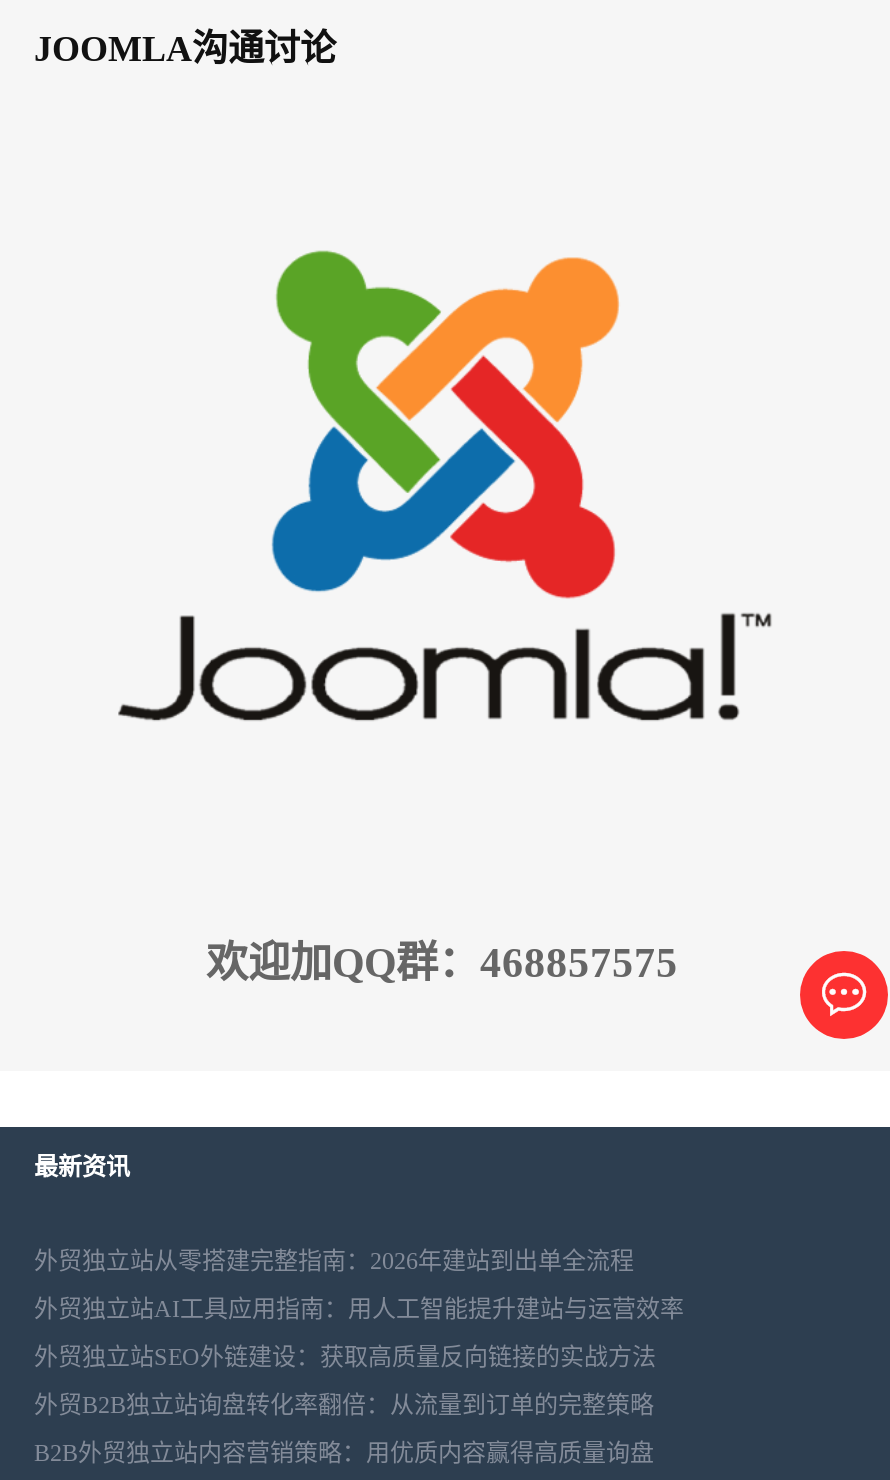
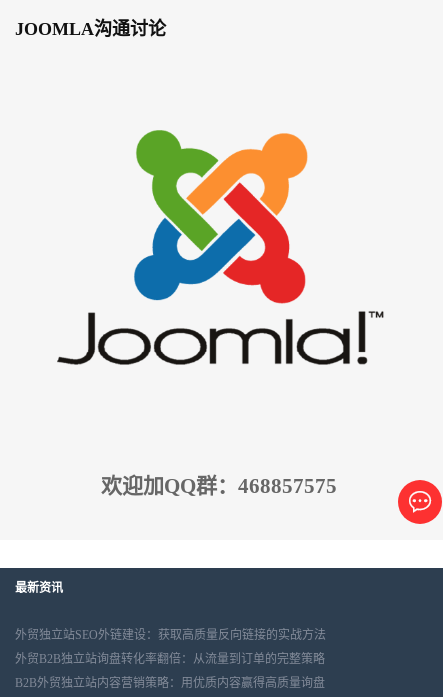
[34,1246,684,1322] 外贸独立站从零搭建完整指南：2026年建站到出单全流程 | 外贸独立站AI工具应用指南：用人工智能提升建站与运营效率 -> none

